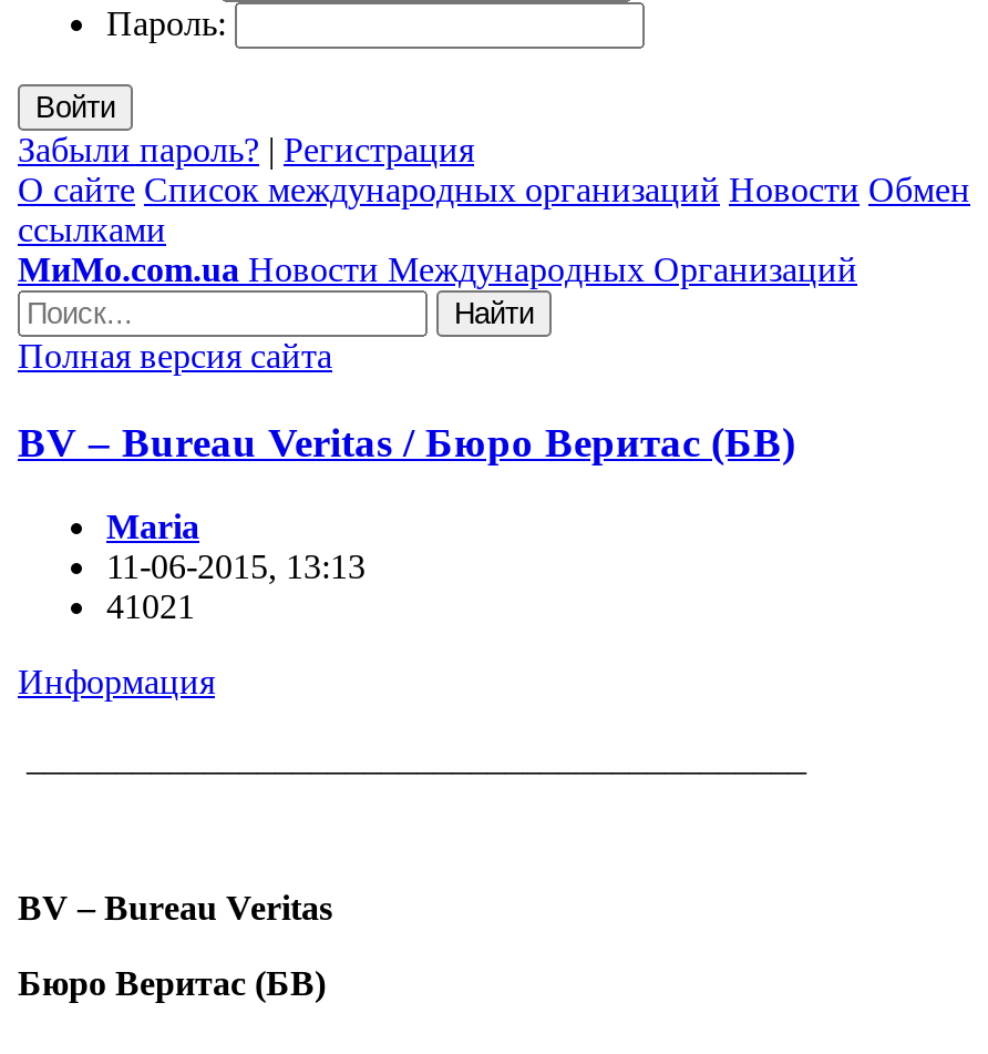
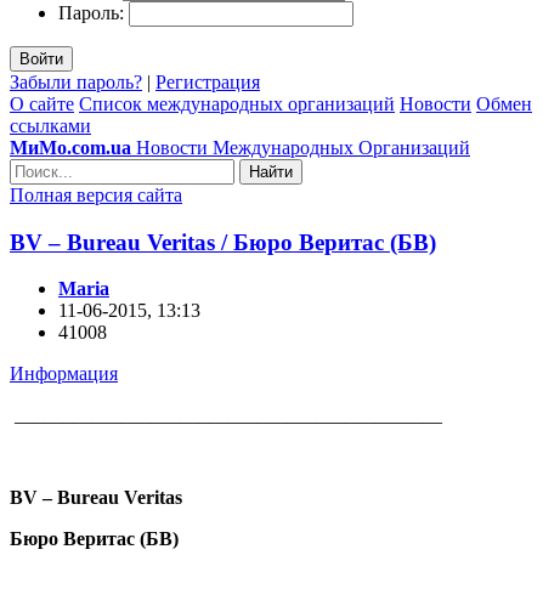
[106,588,195,626] 41021 -> [58,322,107,343] 41008

